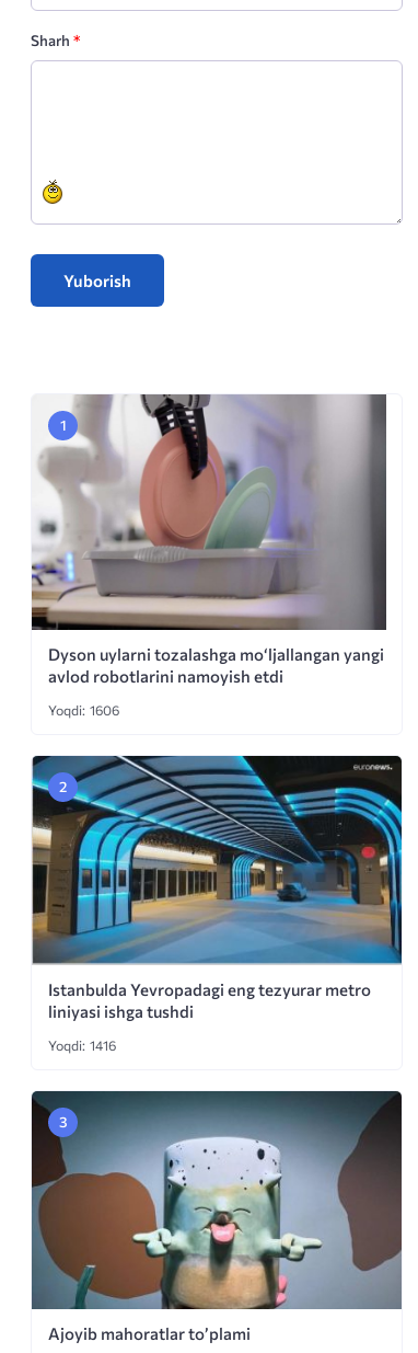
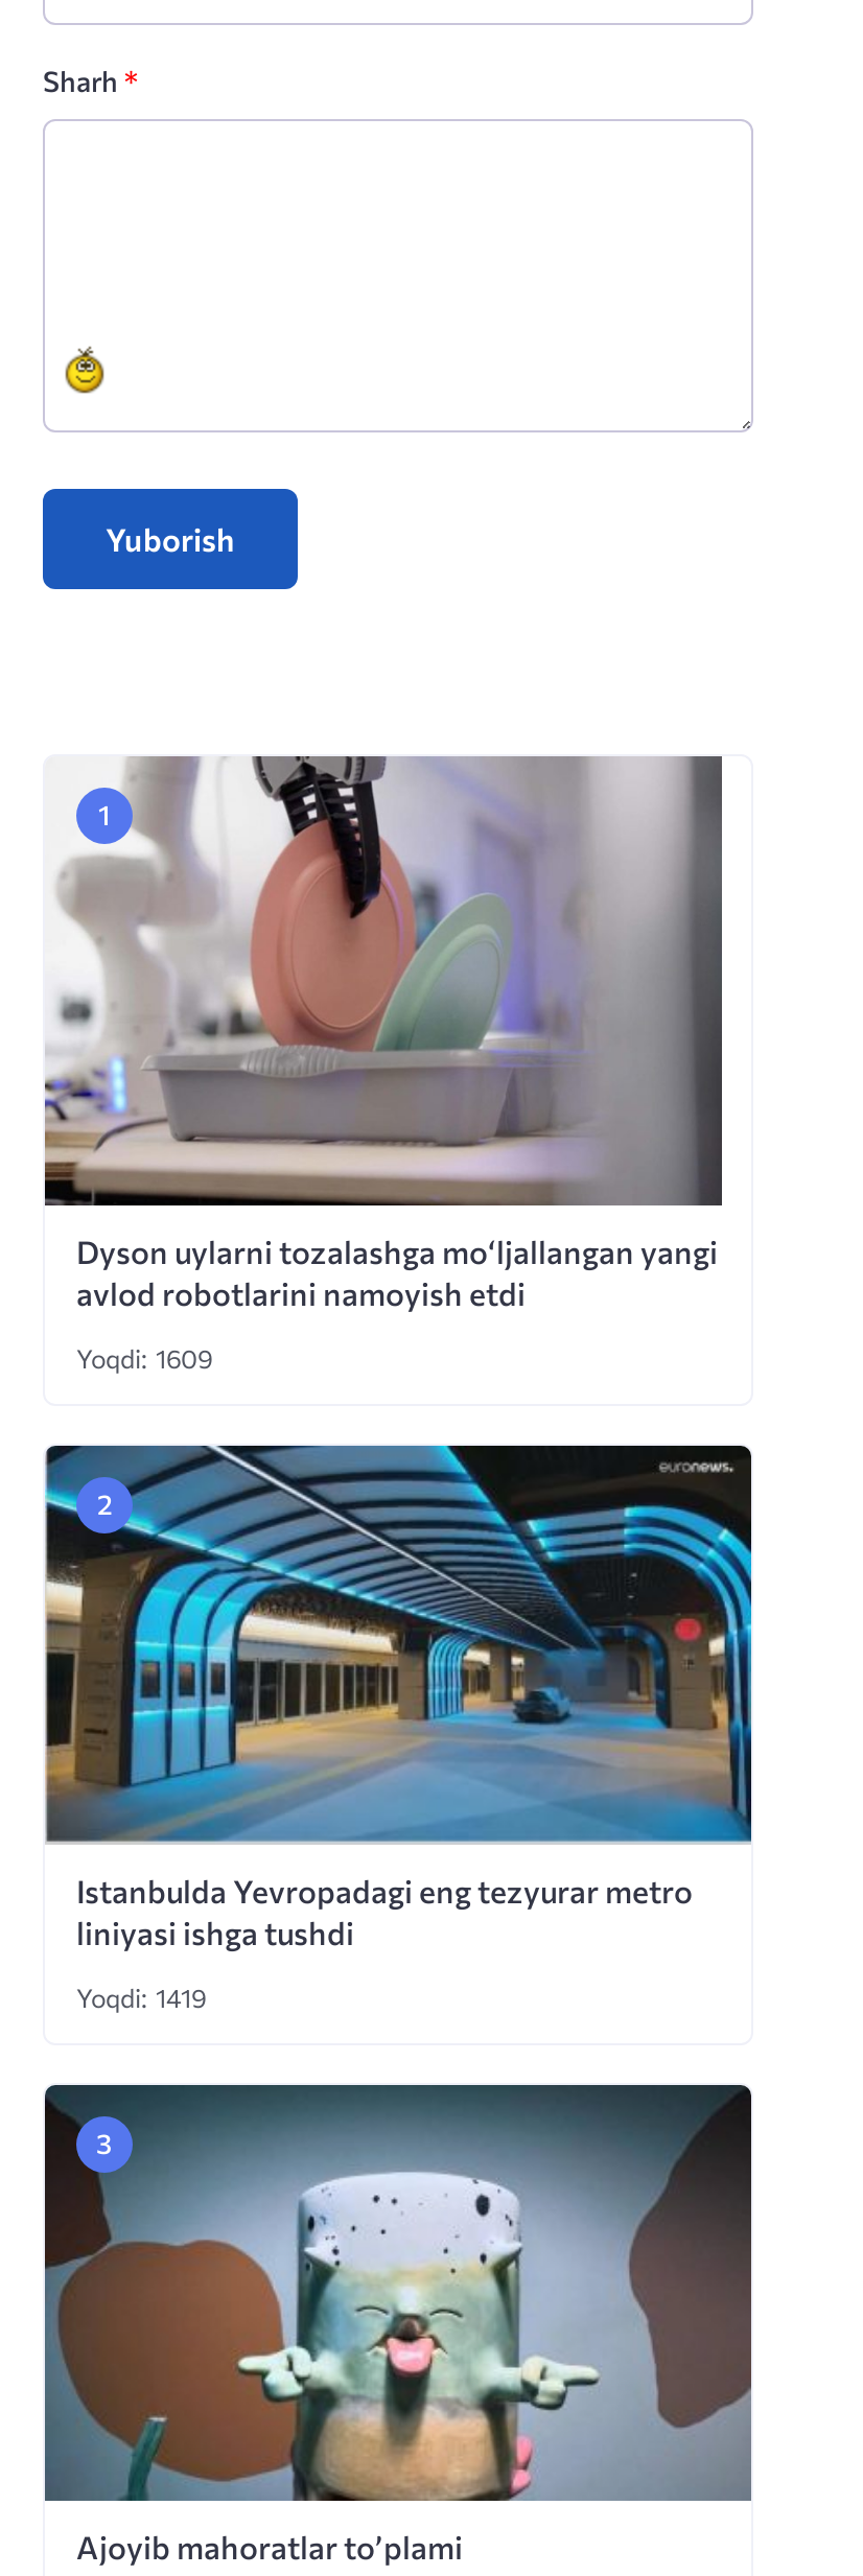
[48,701,119,719] Yoqdi: 1606 -> [76,1341,212,1375] Yoqdi: 1609
[48,1036,116,1054] Yoqdi: 1416 -> [76,1981,206,2014] Yoqdi: 1419

